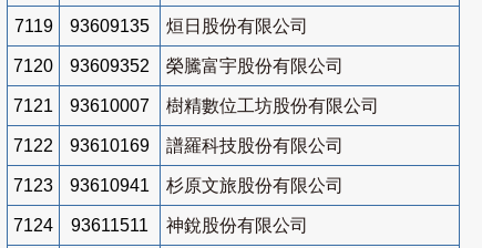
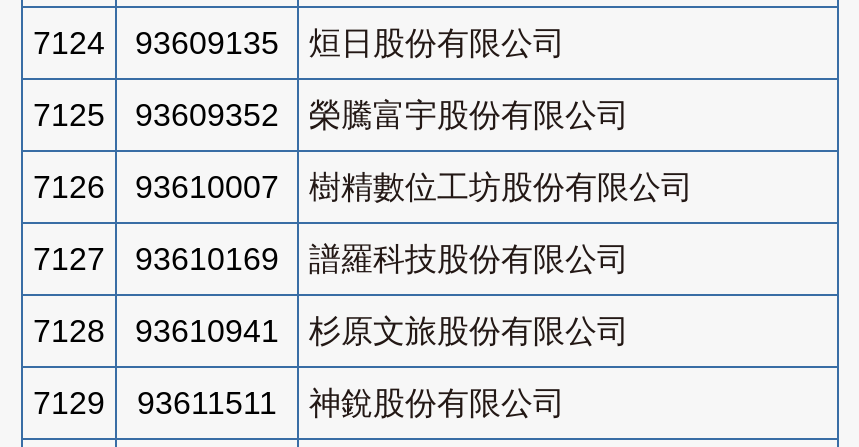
[14,16,308,35] 7119 93609135 烜日股份有限公司 -> [33,26,565,60] 7124 93609135 烜日股份有限公司
[13,56,343,75] 7120 93609352 榮騰富宇股份有限公司 -> [33,98,629,132] 7125 93609352 榮騰富宇股份有限公司
[13,96,379,115] 7121 93610007 樹精數位工坊股份有限公司 -> [33,170,693,204] 7126 93610007 樹精數位工坊股份有限公司
[13,136,343,155] 7122 93610169 譜羅科技股份有限公司 -> [33,242,629,276] 7127 93610169 譜羅科技股份有限公司
[13,176,343,195] 7123 93610941 杉原文旅股份有限公司 -> [33,314,629,348] 7128 93610941 杉原文旅股份有限公司
[13,216,308,235] 7124 93611511 神銳股份有限公司 -> [33,386,565,420] 7129 93611511 神銳股份有限公司

